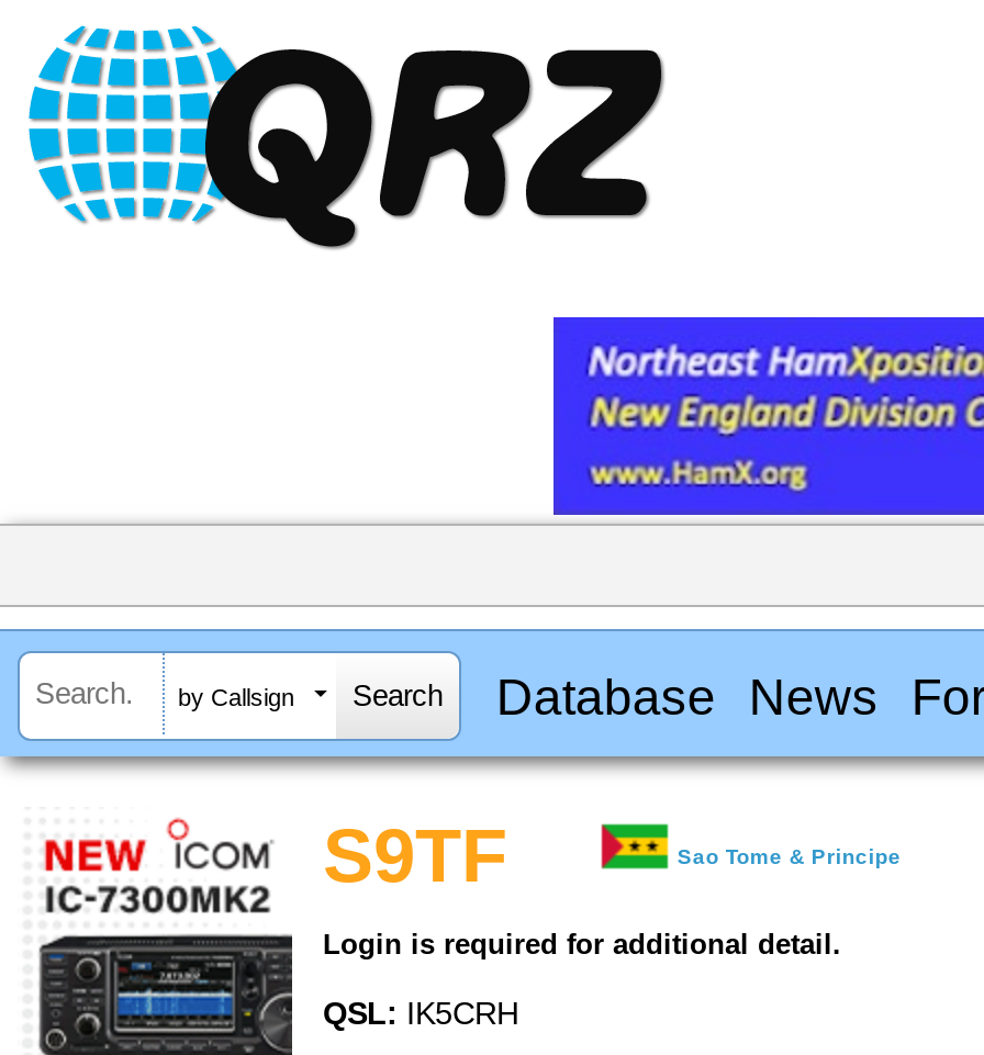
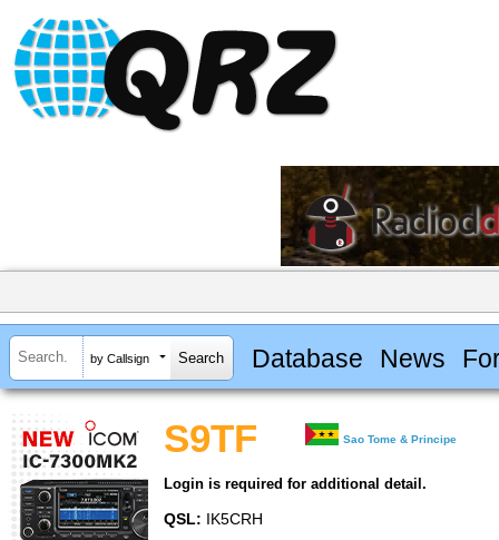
[551,315,977,517] [image] -> [280,165,496,267] [image]

